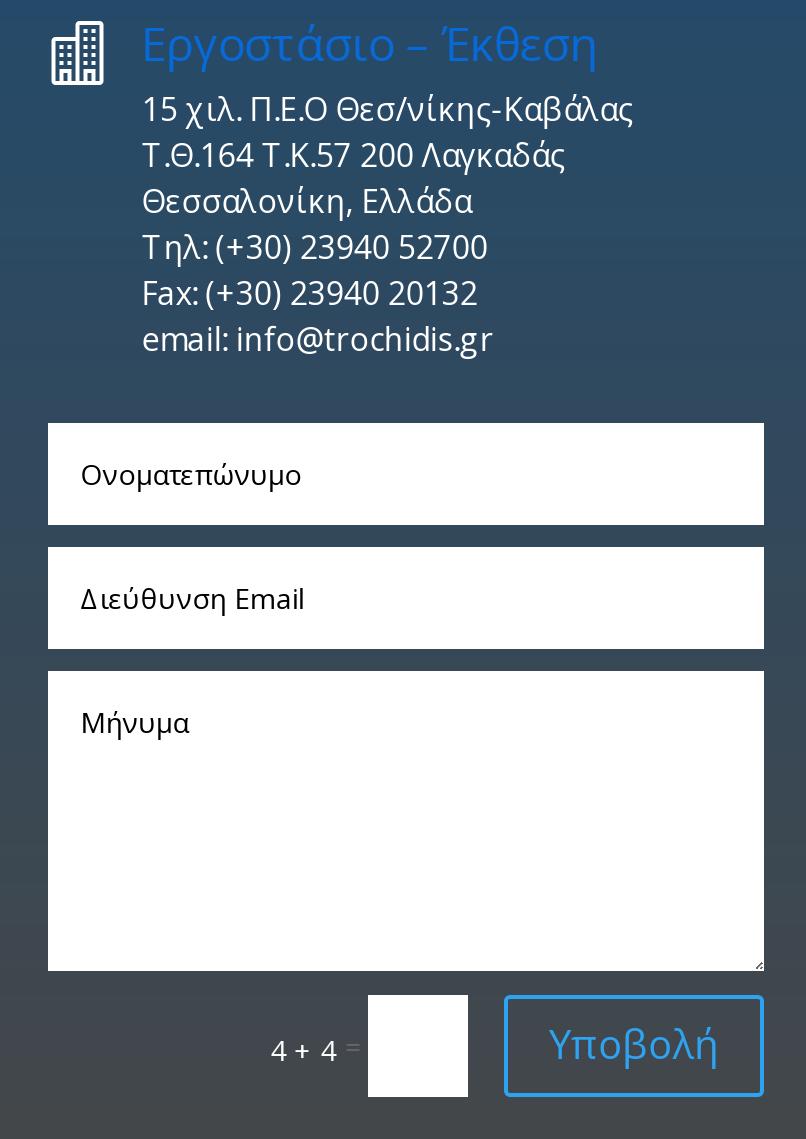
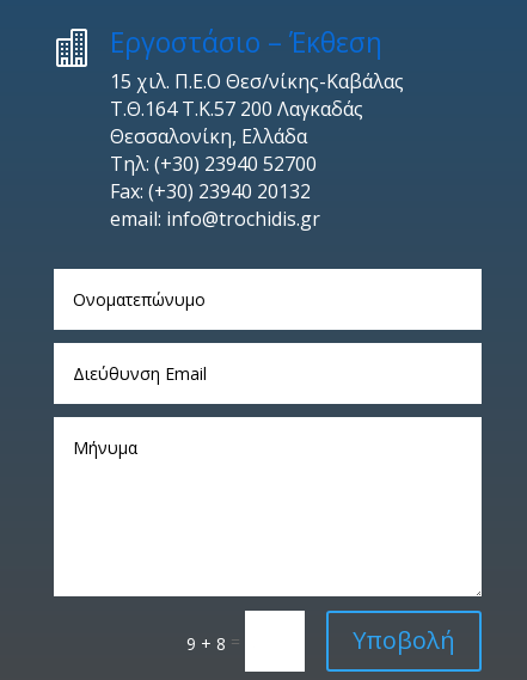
[270,1026,368,1068] 4 + 4 = -> [187,629,245,654] 9 + 8 =

